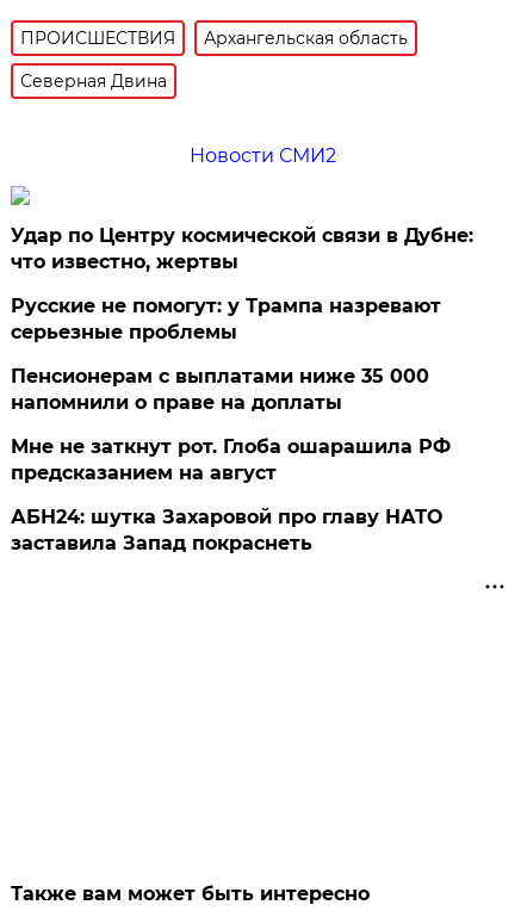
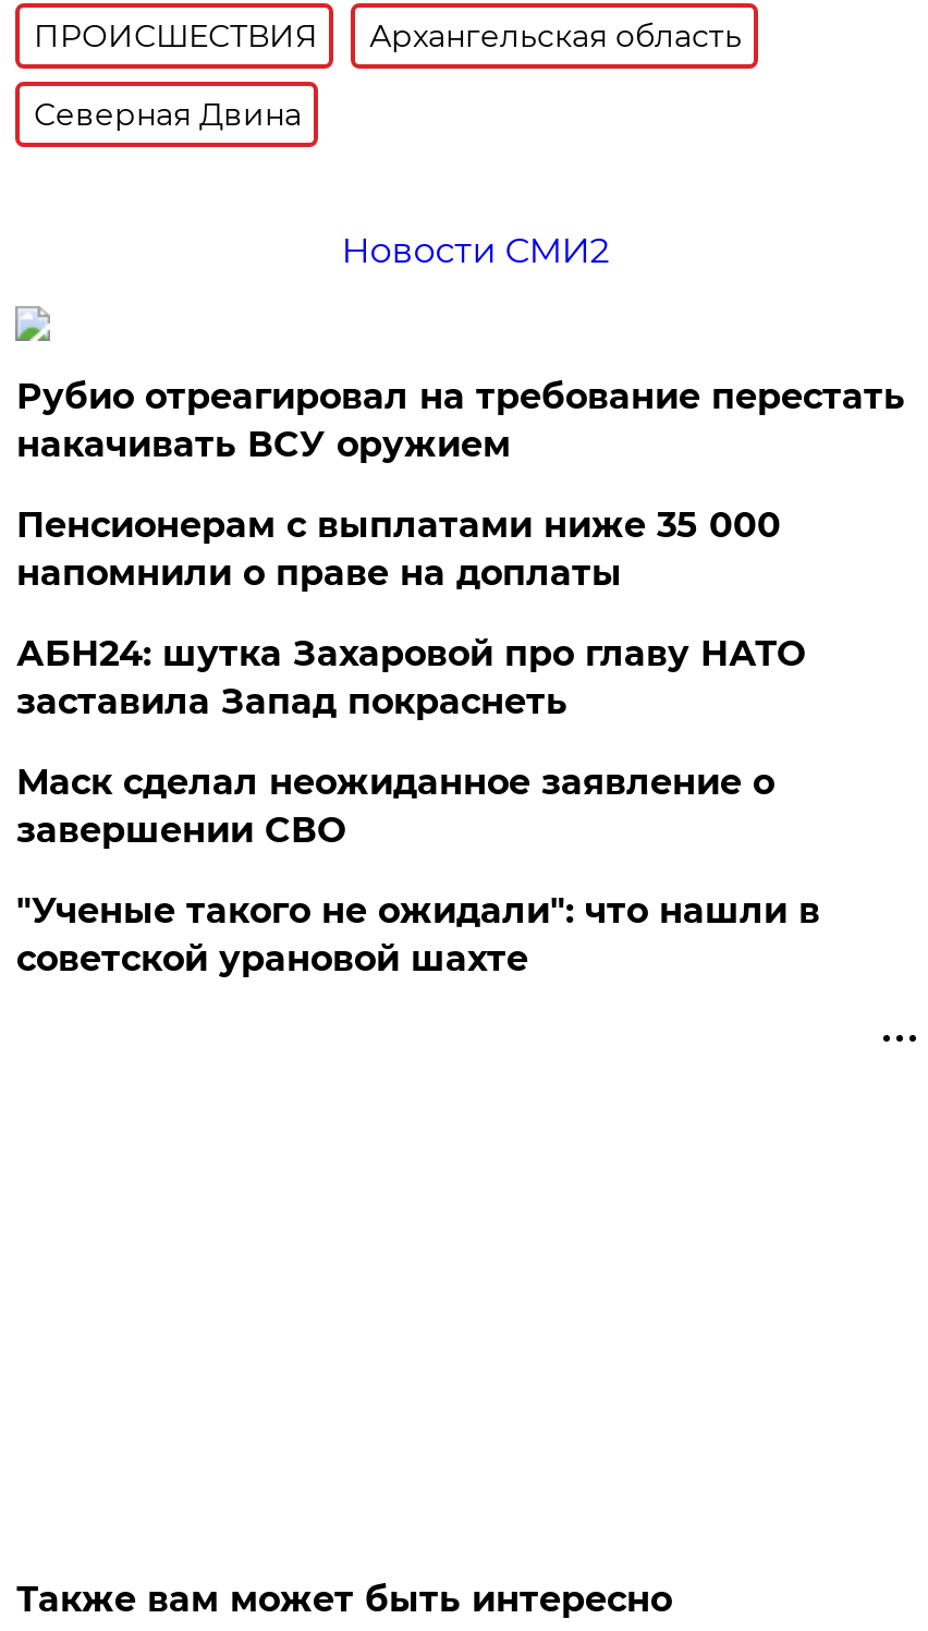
[11,224,474,343] Удар по Центру космической связи в Дубне: | что известно, жертвы | Русские не помогут: у Трампа назревают | серьезные проблемы -> [16,376,905,465] Рубио отреагировал на требование перестать | накачивать ВСУ оружием
moved [11,365,430,414] -> [16,504,781,594]: Пенсионерам с выплатами ниже 35 000 | напомнили о праве на доплаты
[11,435,451,484] Мне не заткнут рот. Глоба ошарашила РФ | предсказанием на август -> none
moved [11,506,443,554] -> [16,633,805,722]: АБН24: шутка Захаровой про главу НАТО | заставила Запад покраснеть
none -> [16,762,820,979] Маск сделал неожиданное заявление о | завершении СВО | "Ученые такого не ожидали": что нашли в | советской урановой шахте

